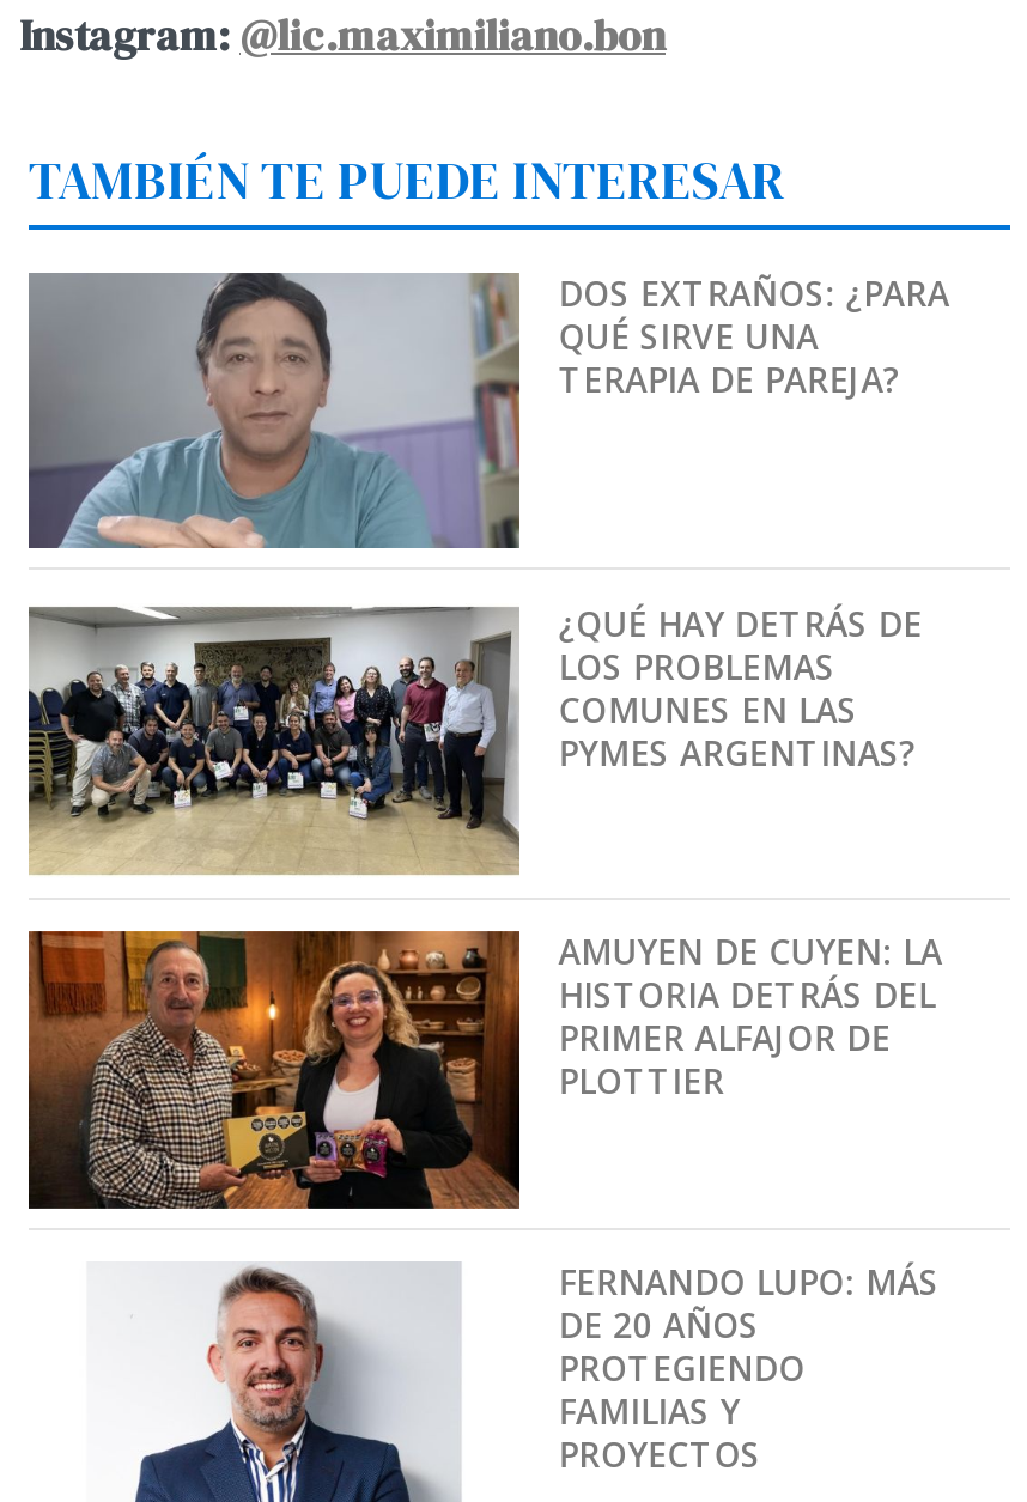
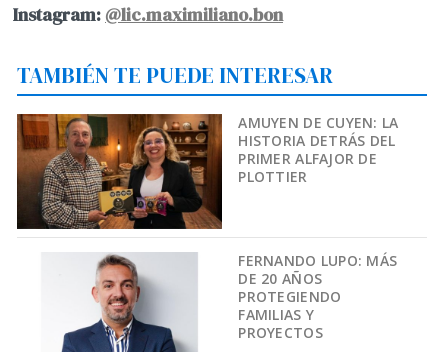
[26,270,949,551] [image] | DOS EXTRAÑOS: ¿PARA | QUÉ SIRVE UNA | TERAPIA DE PAREJA? -> none
[26,600,922,888] [image] | ¿QUÉ HAY DETRÁS DE | LOS PROBLEMAS | COMUNES EN LAS | PYMES ARGENTINAS? -> none

